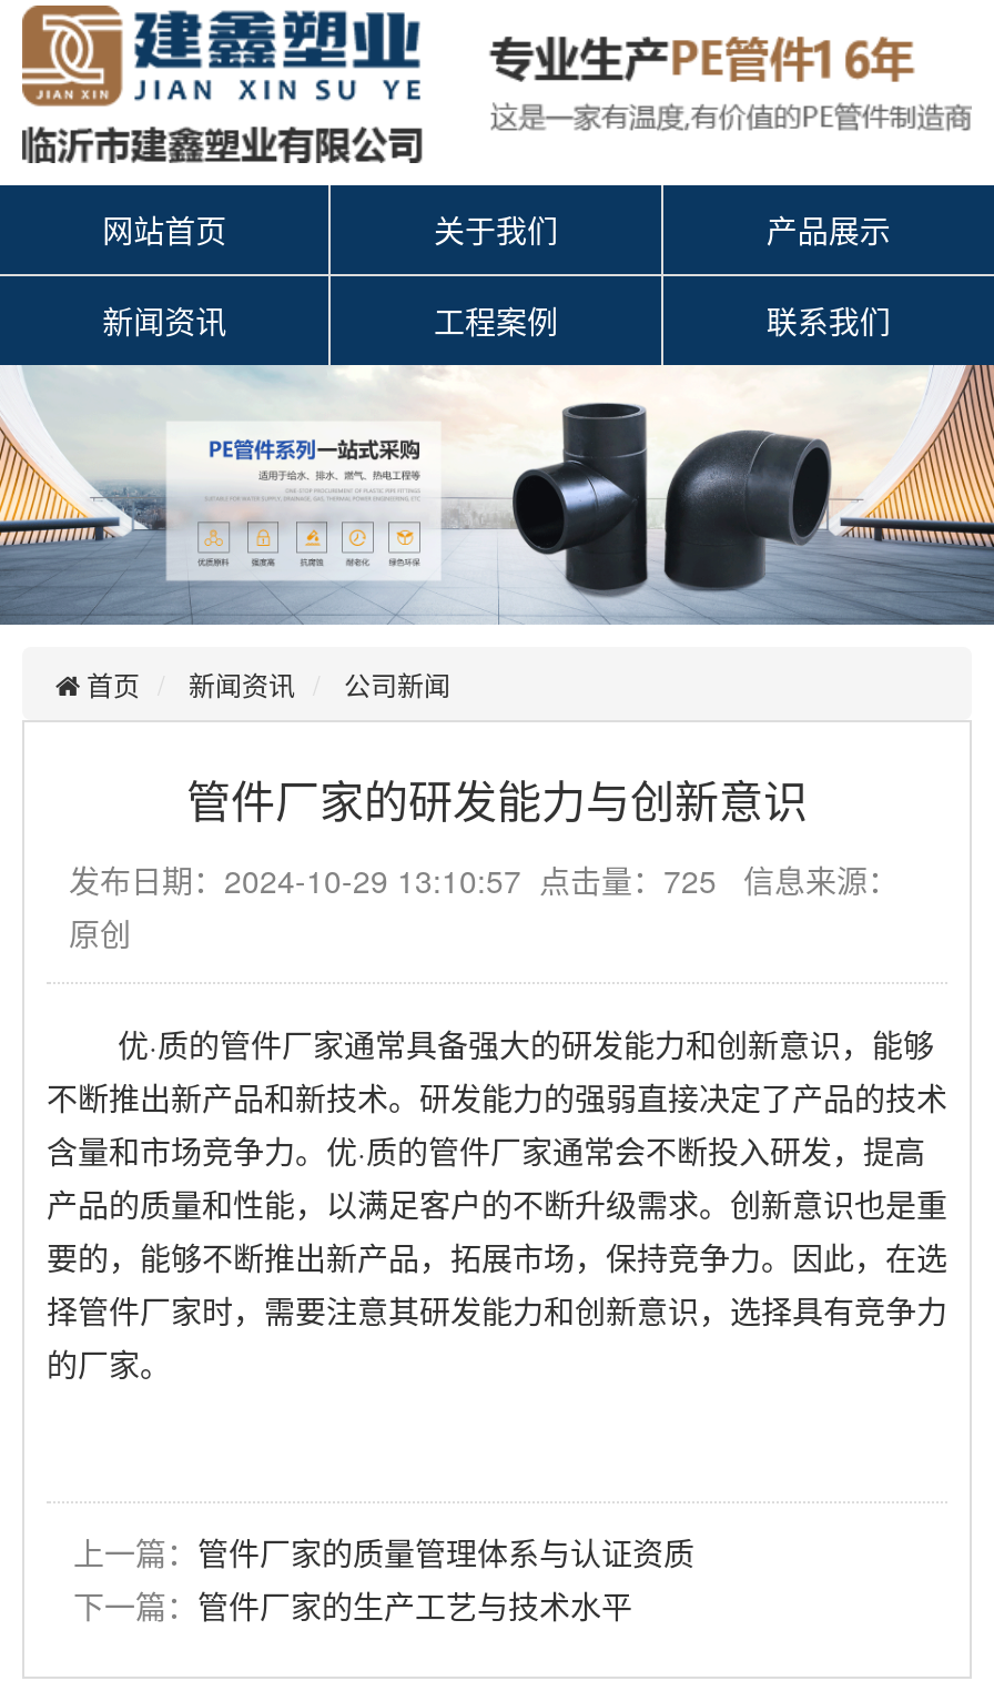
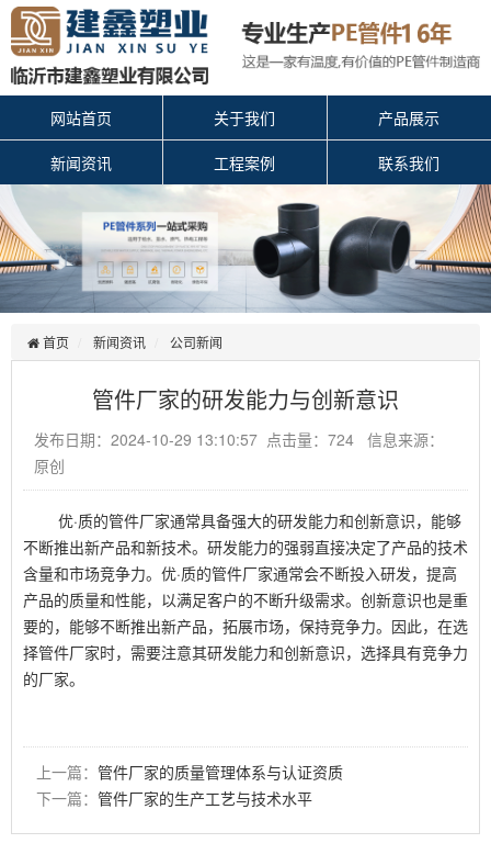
[69,857,899,901] 发布日期：2024-10-29 13:10:57 点击量：725 信息来源： -> [34,428,444,450] 发布日期：2024-10-29 13:10:57 点击量：724 信息来源：

